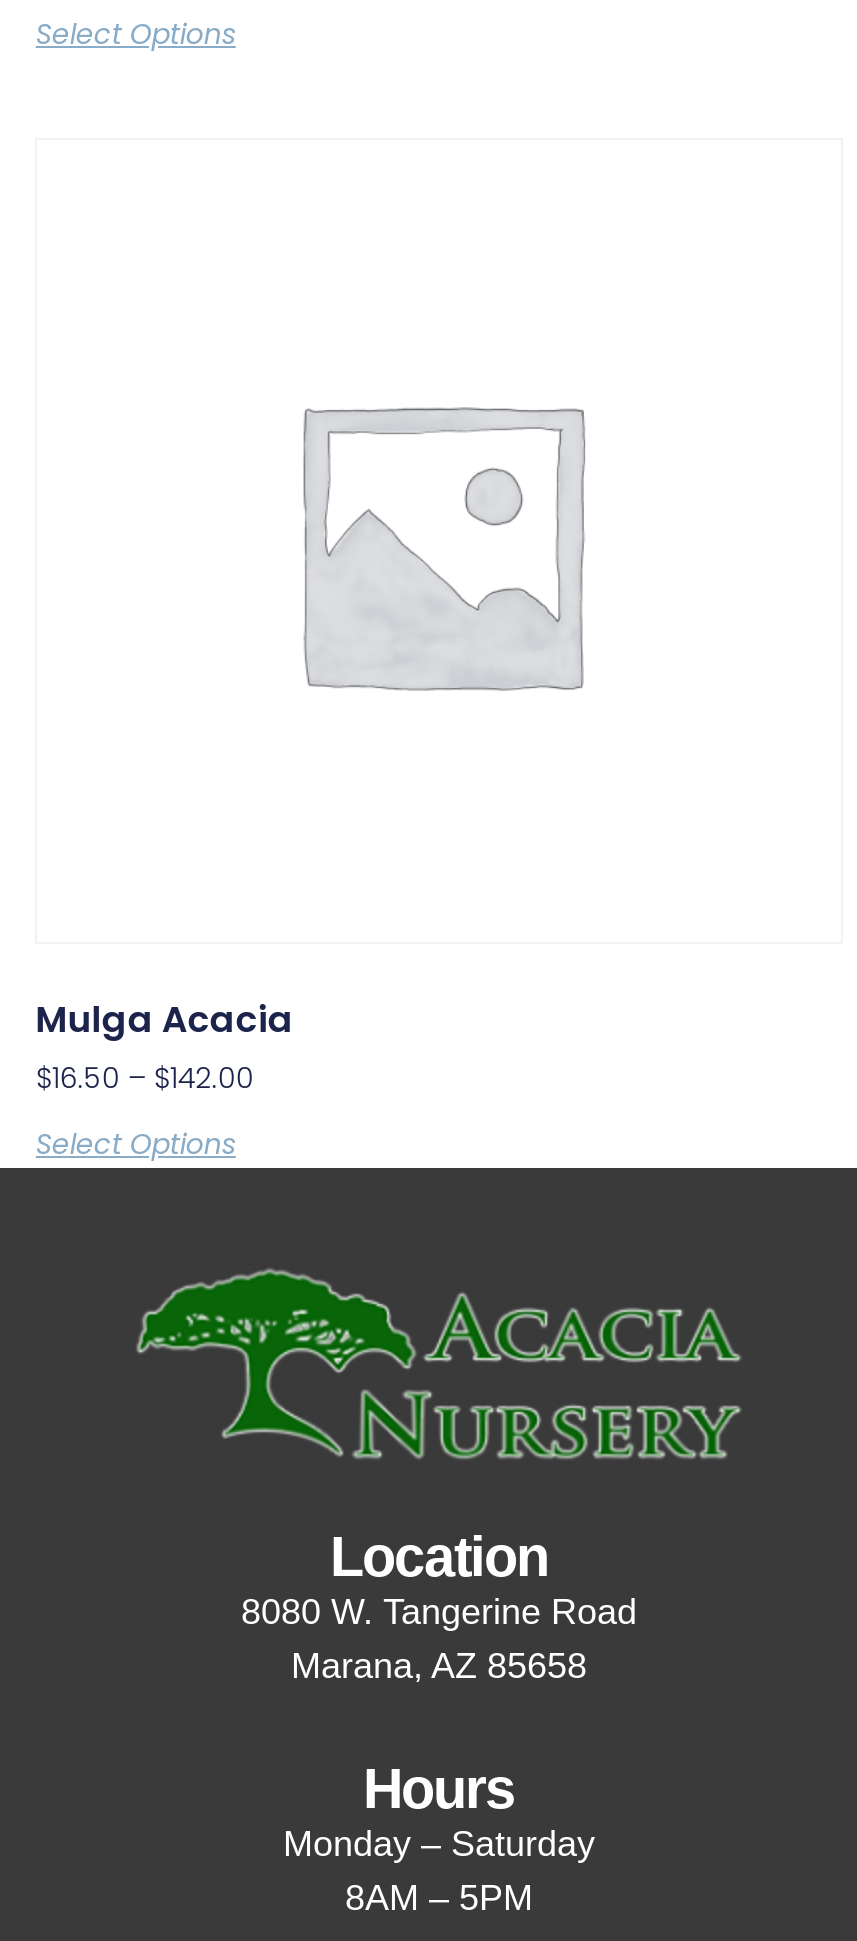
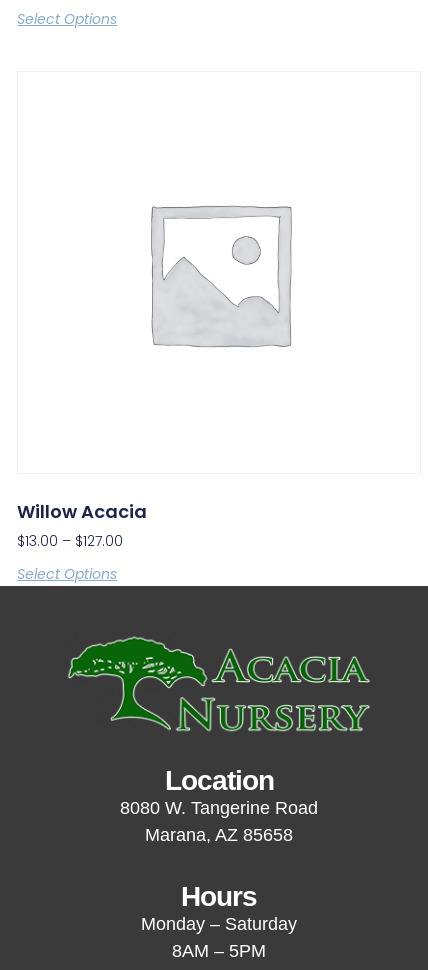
[36,994,294,1044] Mulga Acacia -> [17,499,147,524] Willow Acacia
[36,1058,254,1098] $16.50 – $142.00 -> [17,531,123,551] $13.00 – $127.00

